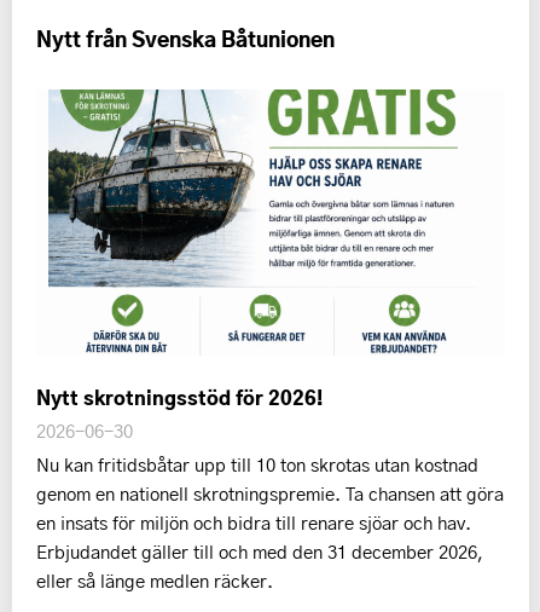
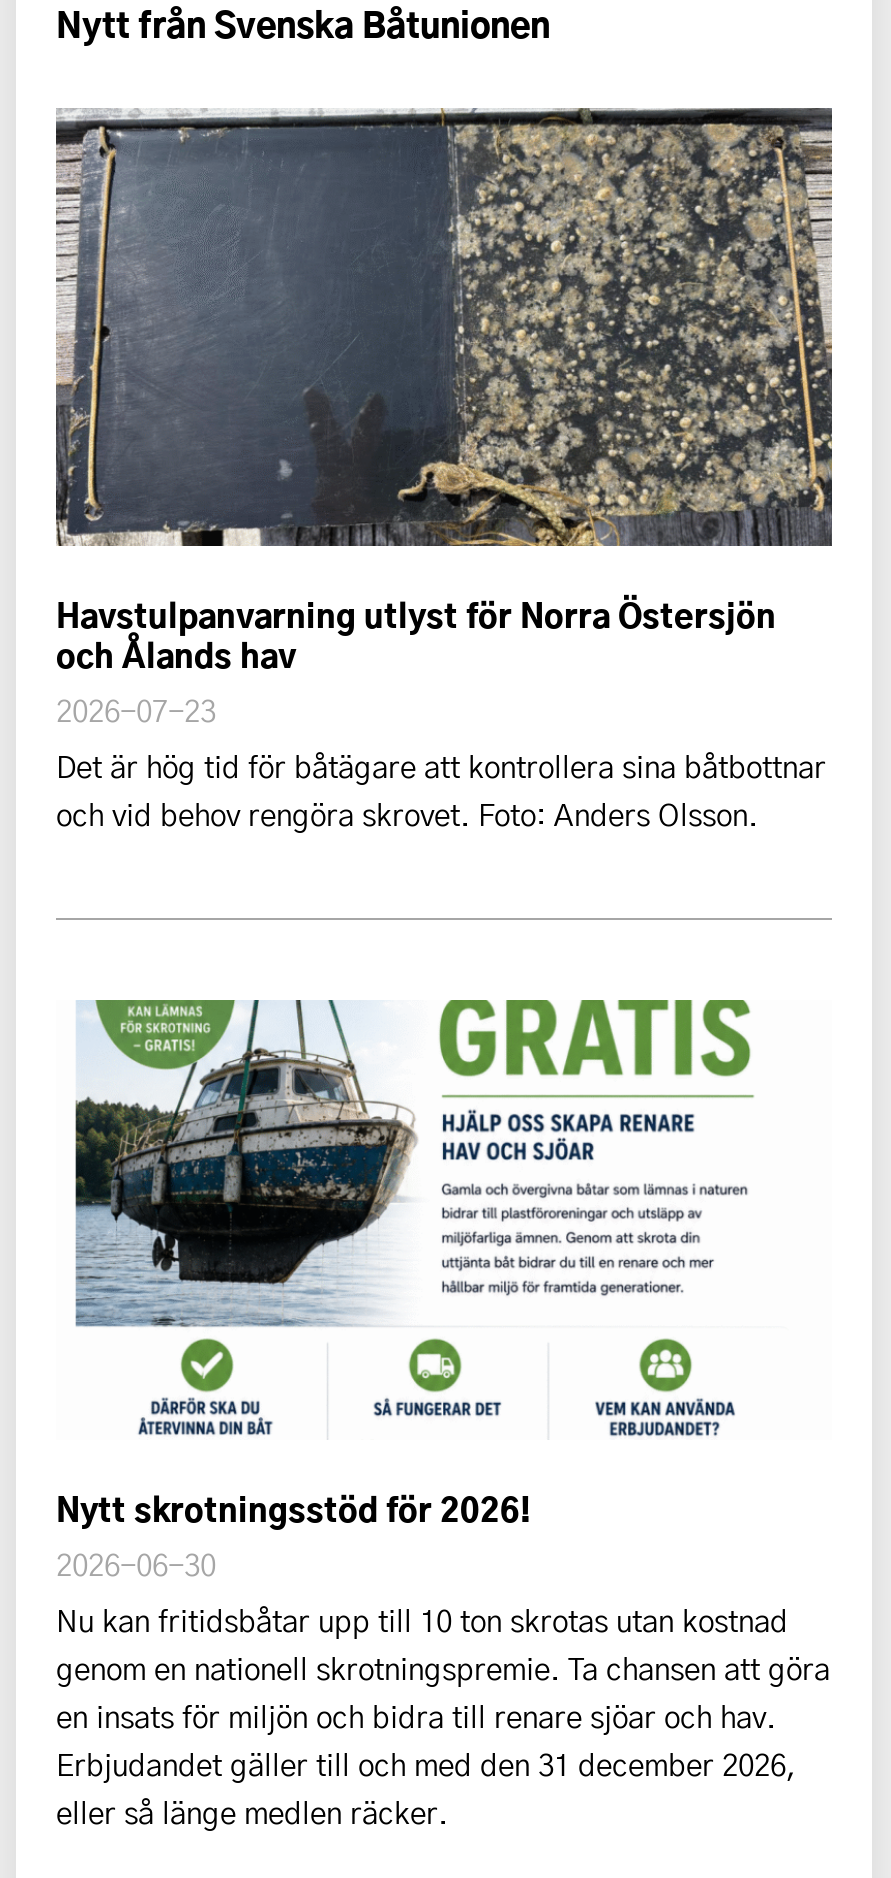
none -> [54,105,834,837] [image] | Havstulpanvarning utlyst för Norra Östersjön | och Ålands hav | 2026-07-23 | Det är hög tid för båtägare att kontrollera sina båtbottnar | och vid behov rengöra skrovet. Foto: Anders Olsson.

